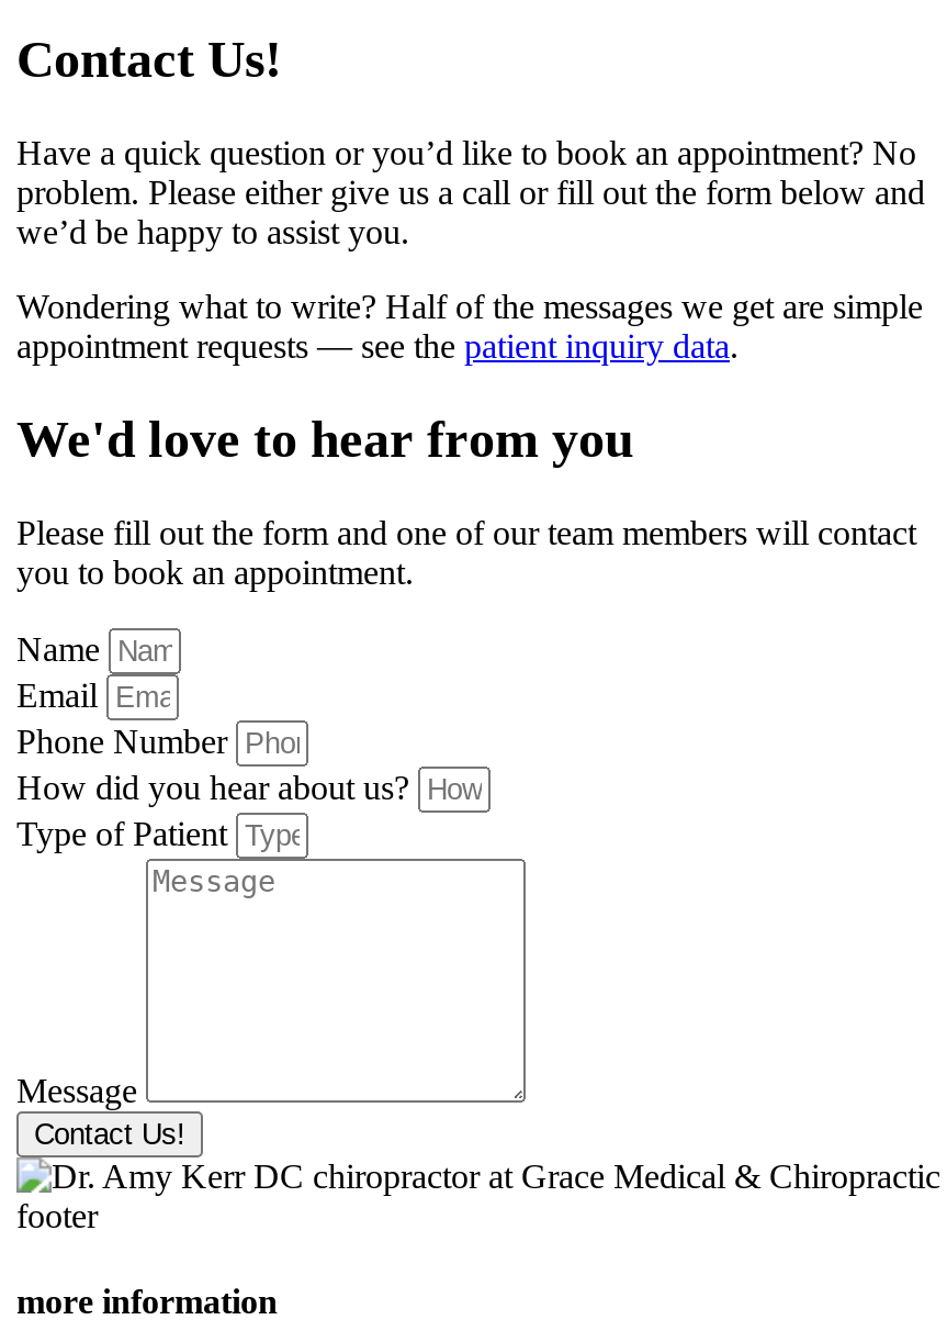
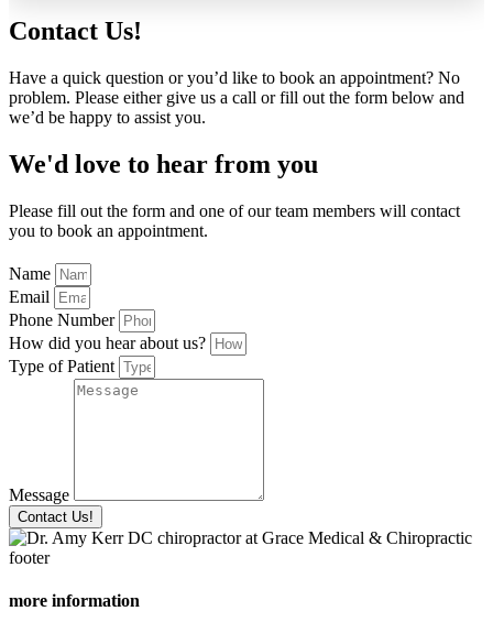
[16,287,923,364] Wondering what to write? Half of the messages we get are simple | appointment requests — see the patient inquiry data. -> none

